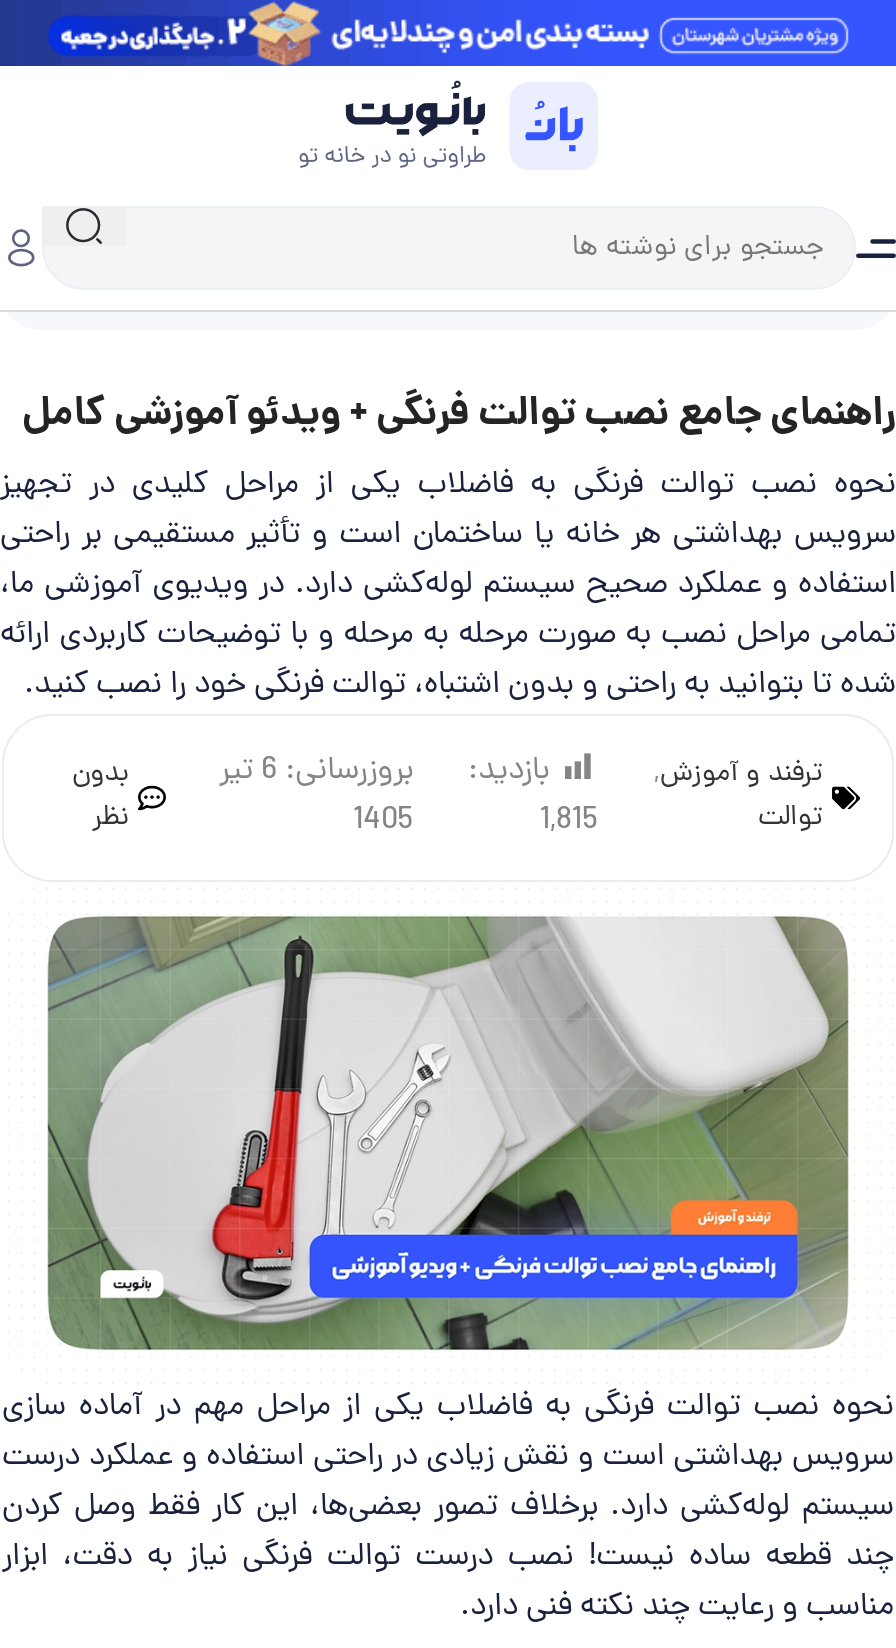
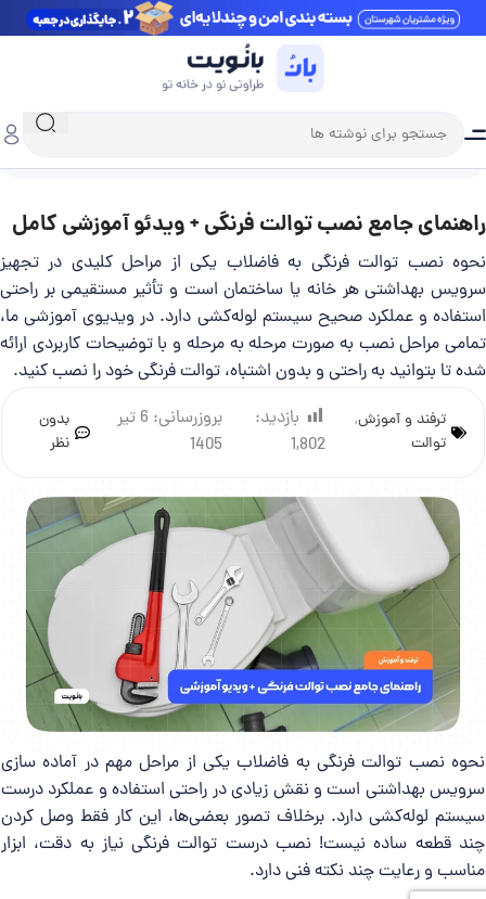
[540,798,598,846] 1,815 -> [291,433,325,459] 1,802

